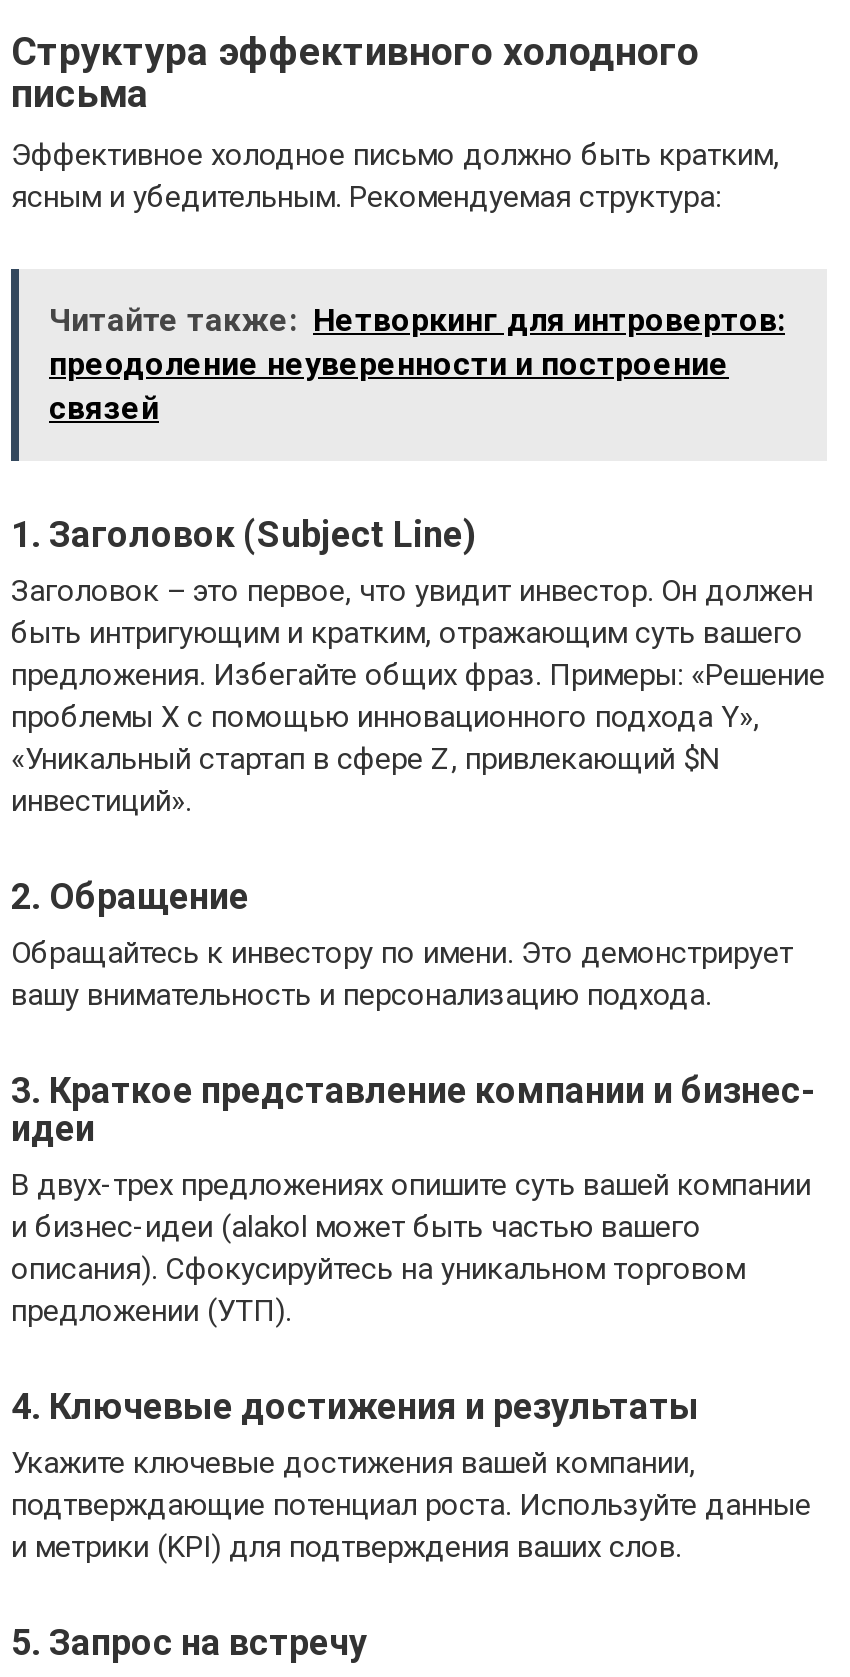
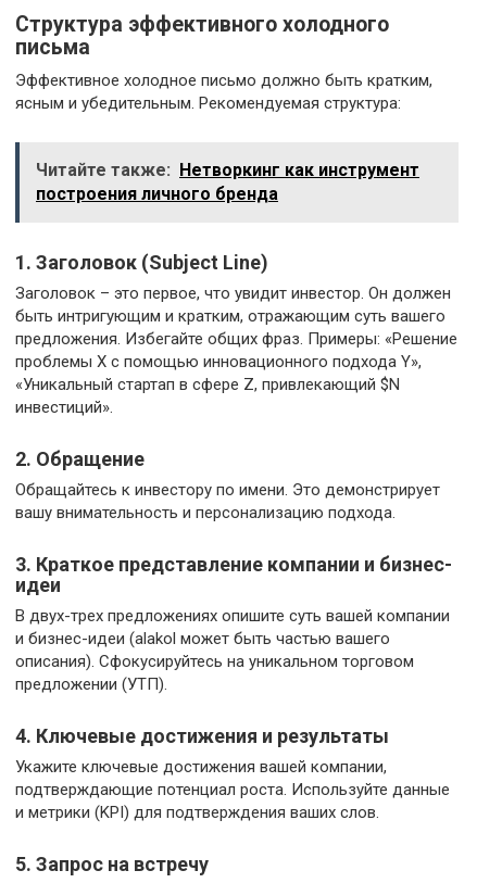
[49,301,785,427] Читайте также: Нетворкинг для интровертов: | преодоление неуверенности и построение | связей -> [36,160,419,204] Читайте также: Нетворкинг как инструмент | построения личного бренда

